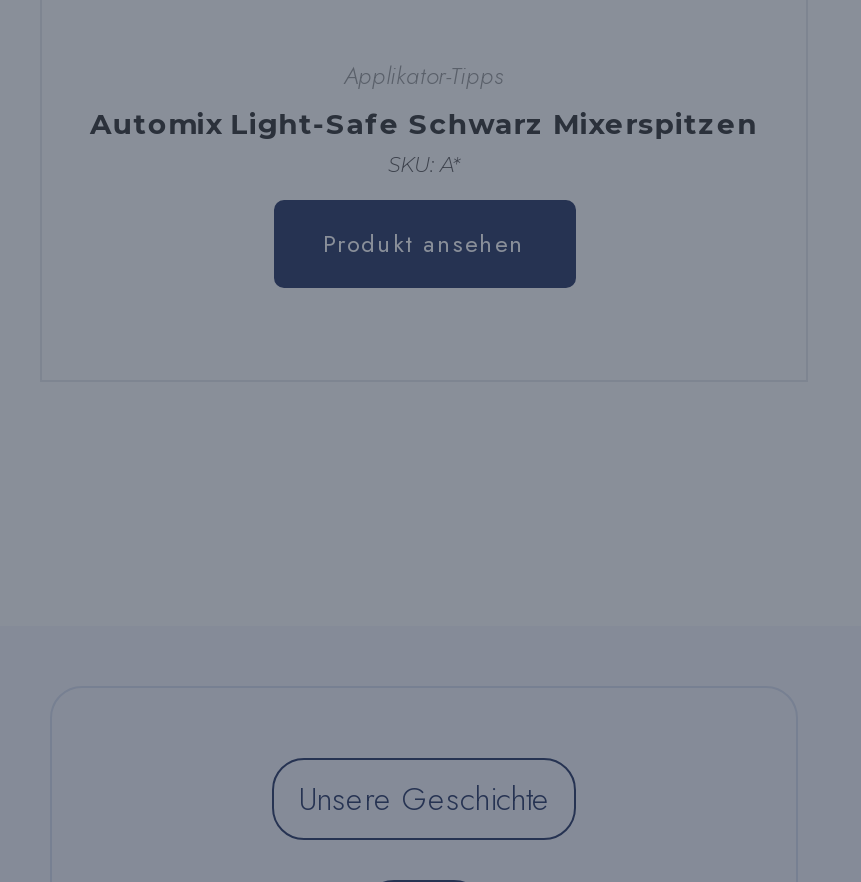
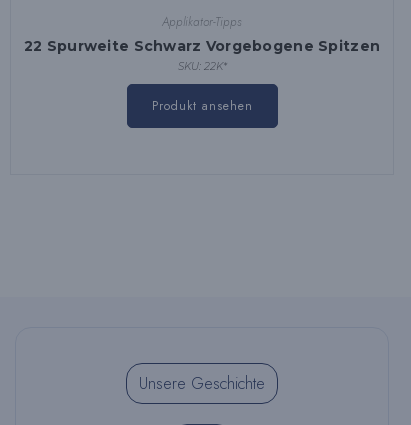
[90,106,758,178] Automix Light-Safe Schwarz Mixerspitzen | SKU: A* -> [24,37,380,73] 22 Spurweite Schwarz Vorgebogene Spitzen | SKU: 22K*

